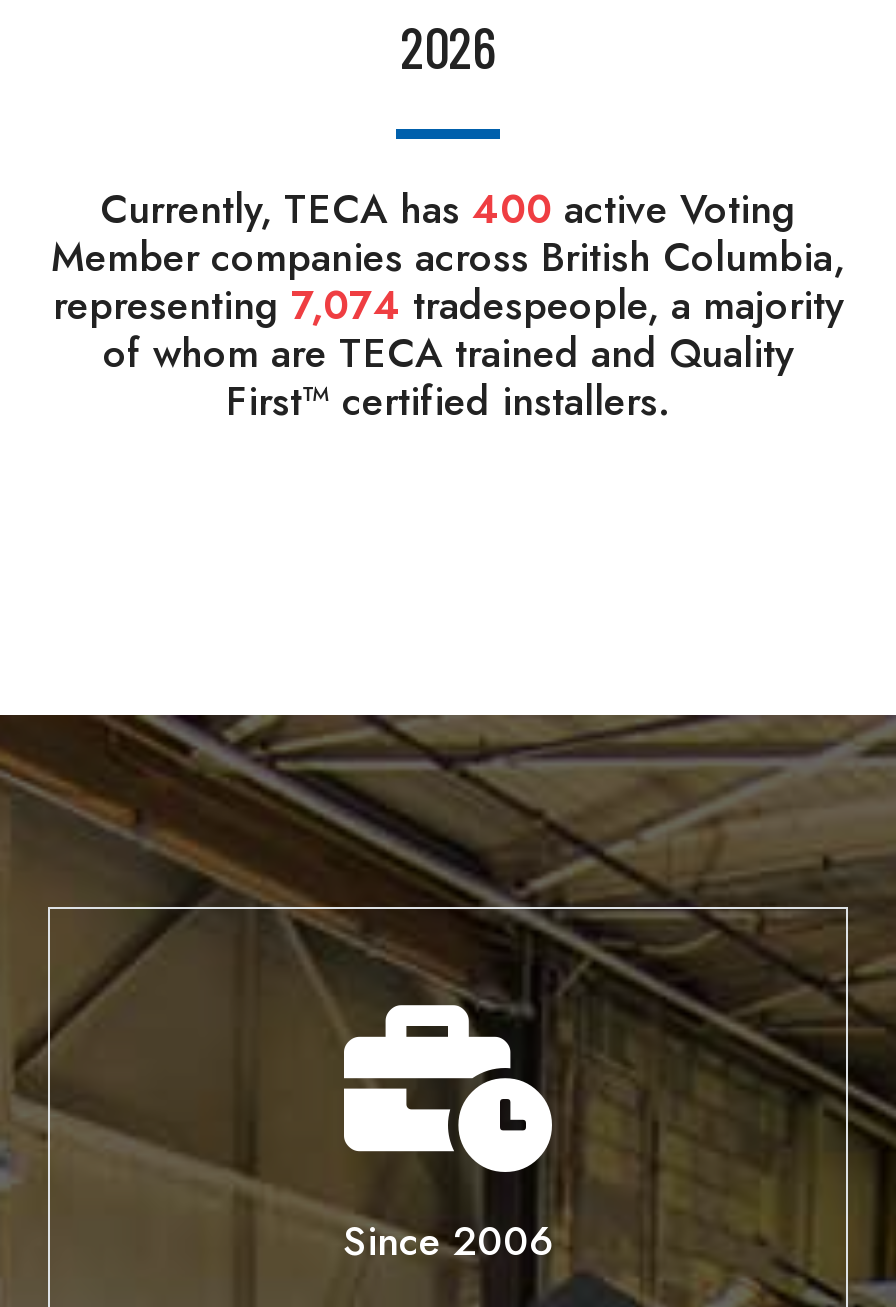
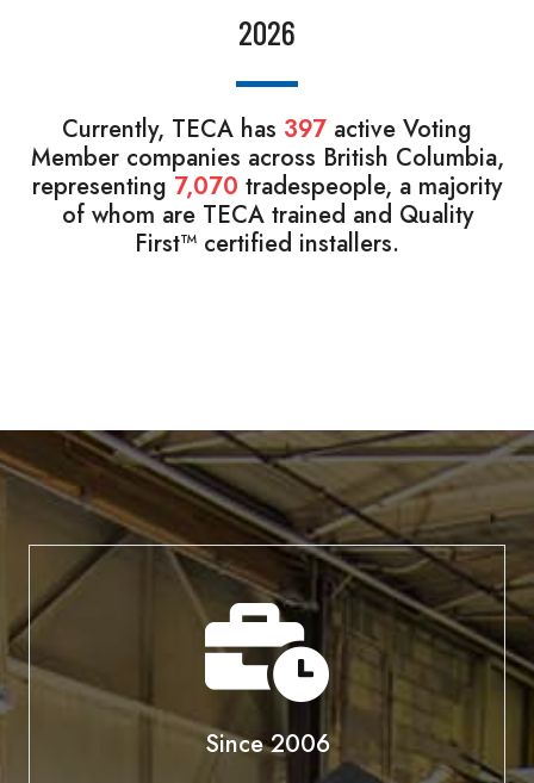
[100,181,796,239] Currently, TECA has 400 active Voting -> [62,112,472,147] Currently, TECA has 397 active Voting
[53,277,843,335] representing 7,074 tradespeople, a majority -> [32,169,502,204] representing 7,070 tradespeople, a majority

